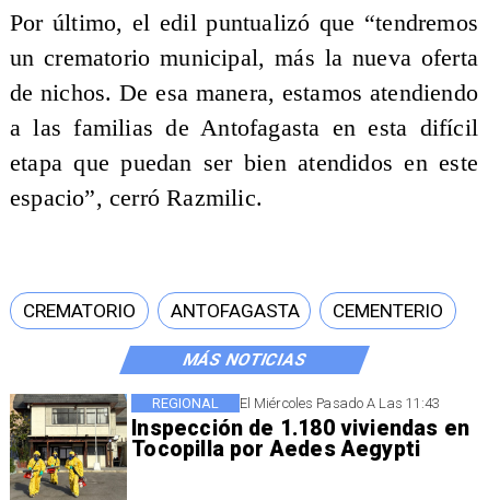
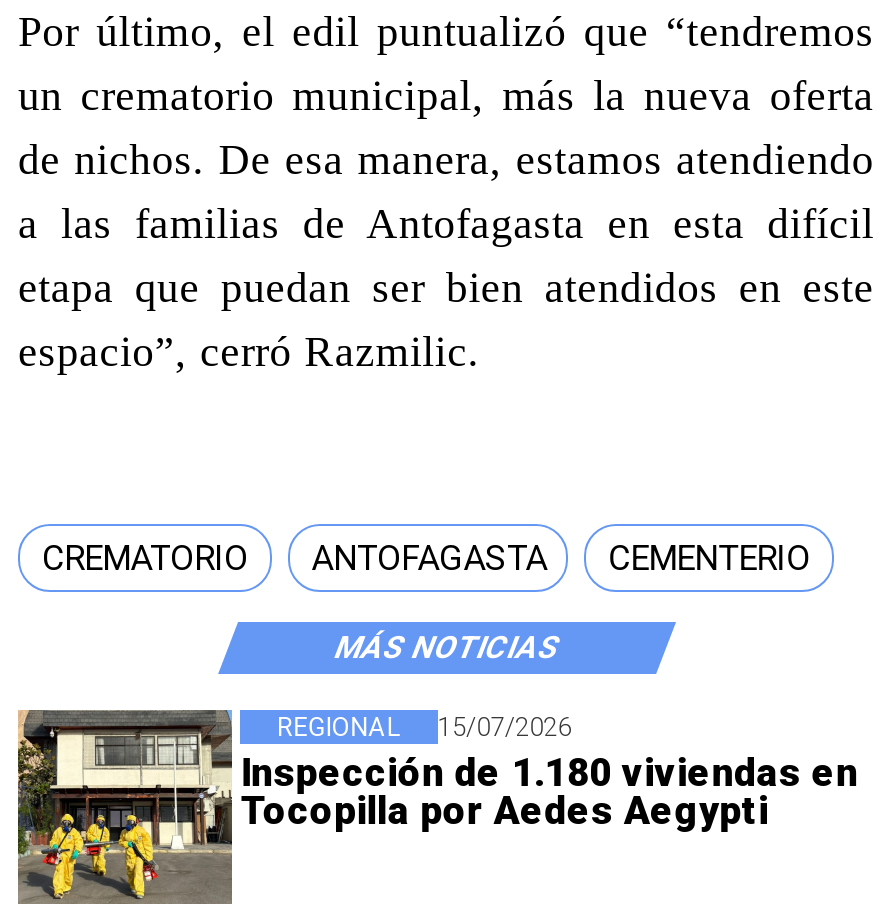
[239,395,440,412] El Miércoles Pasado A Las 11:43 -> [437,713,572,743] 15/07/2026

